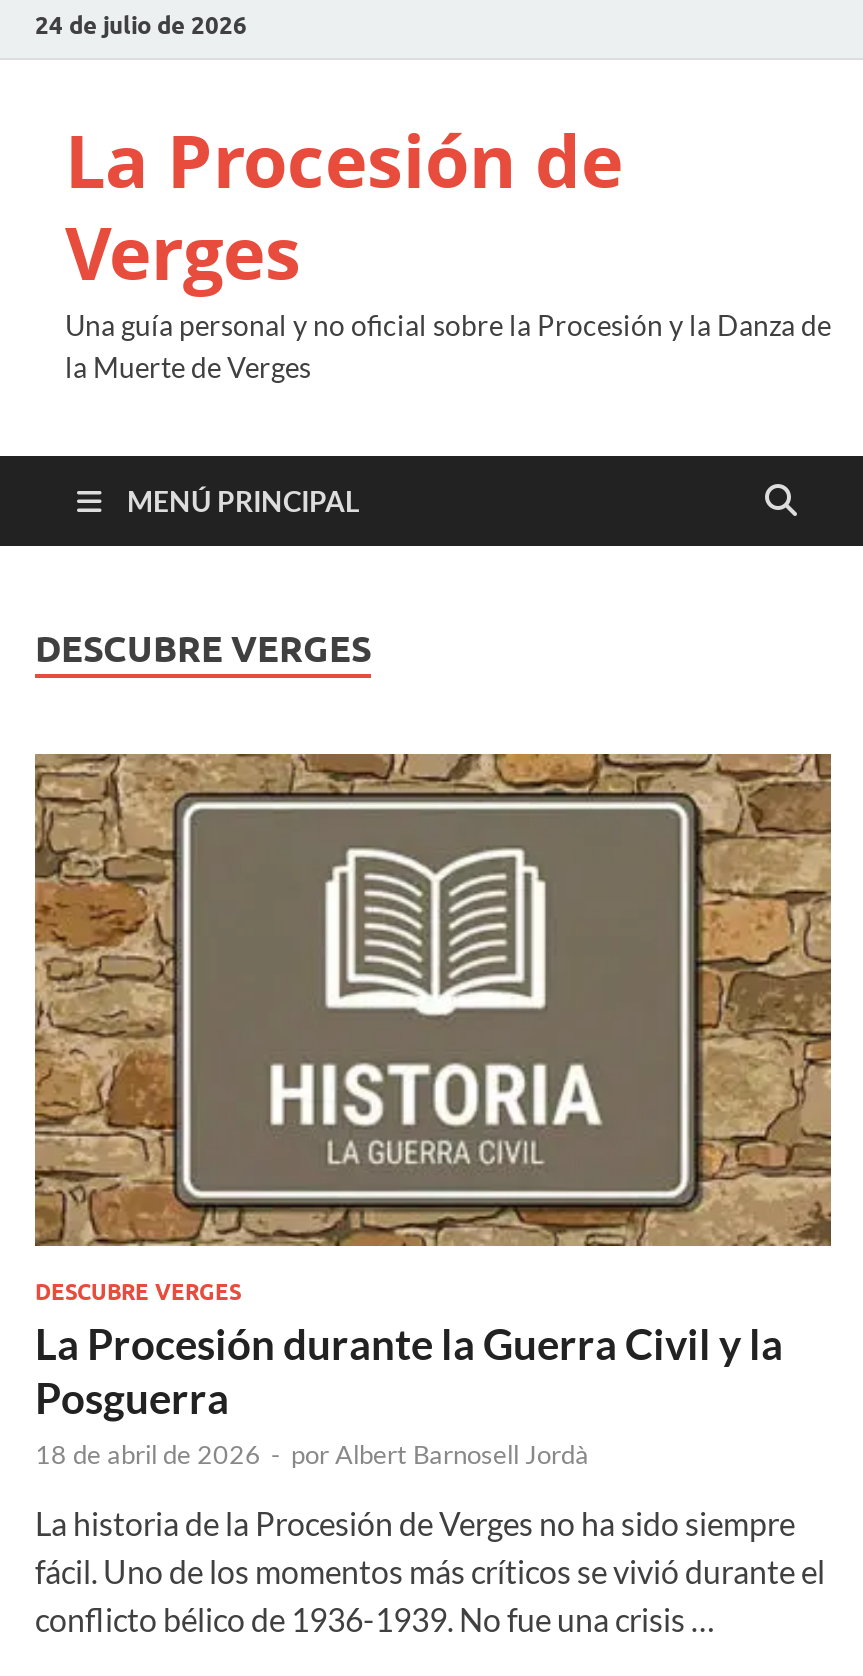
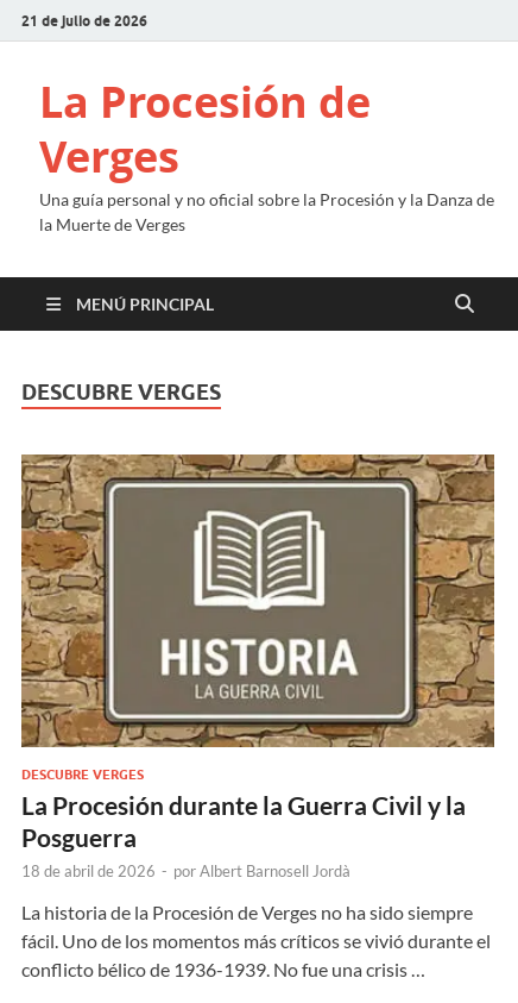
[35,9,247,39] 24 de julio de 2026 -> [21,11,147,29] 21 de julio de 2026

